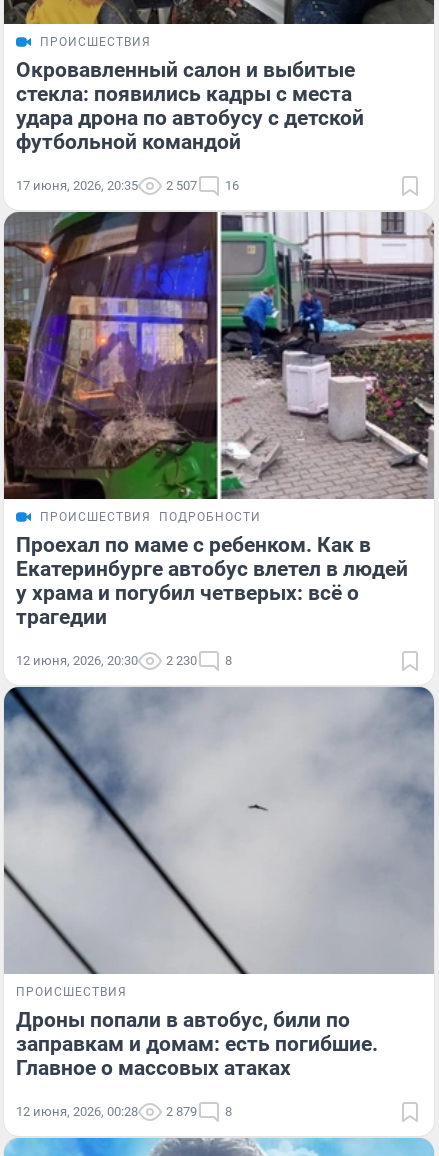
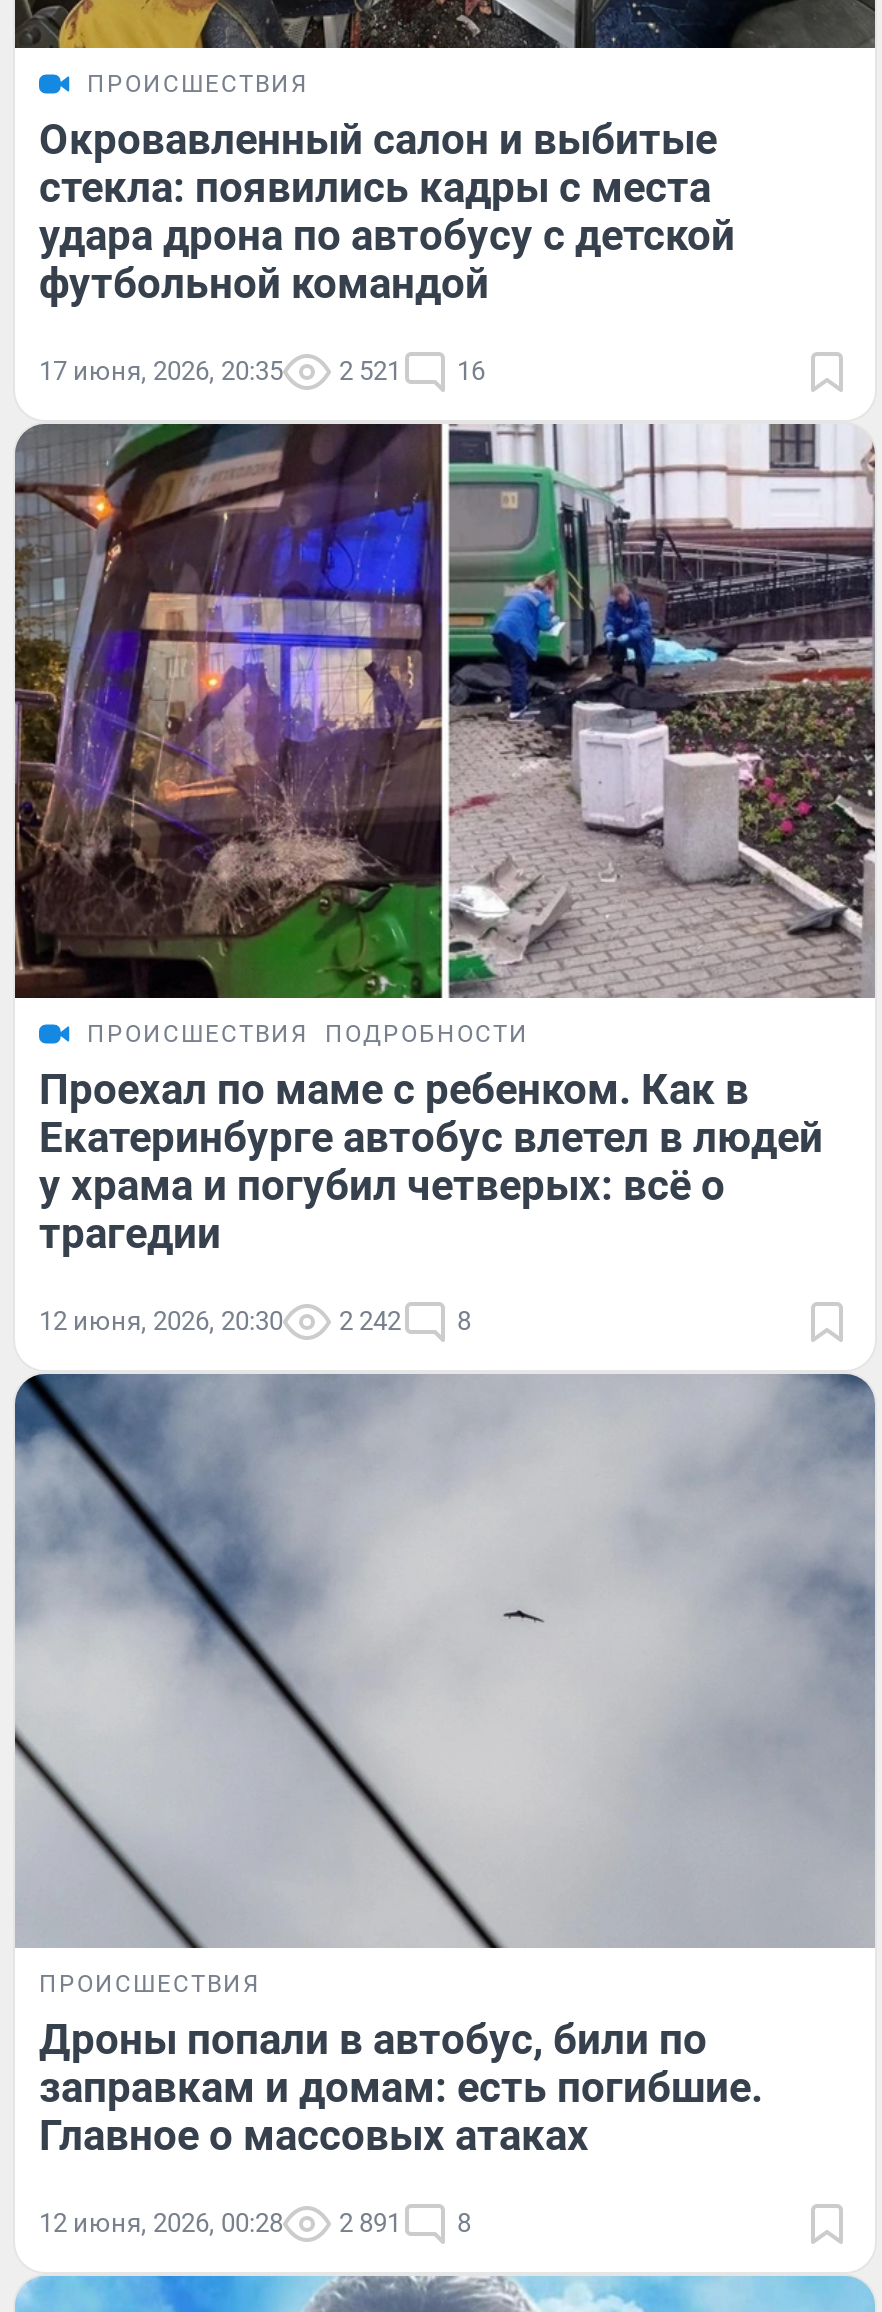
[16,178,239,193] 17 июня, 2026, 20:35 2 507 16 -> [39,356,485,386] 17 июня, 2026, 20:35 2 521 16
[16,653,232,668] 12 июня, 2026, 20:30 2 230 8 -> [39,1306,471,1336] 12 июня, 2026, 20:30 2 242 8
[16,1103,232,1118] 12 июня, 2026, 00:28 2 879 8 -> [39,2207,471,2237] 12 июня, 2026, 00:28 2 891 8

